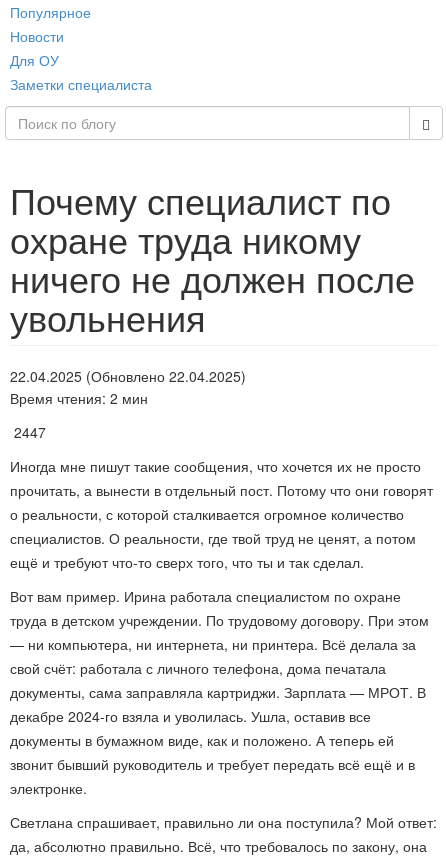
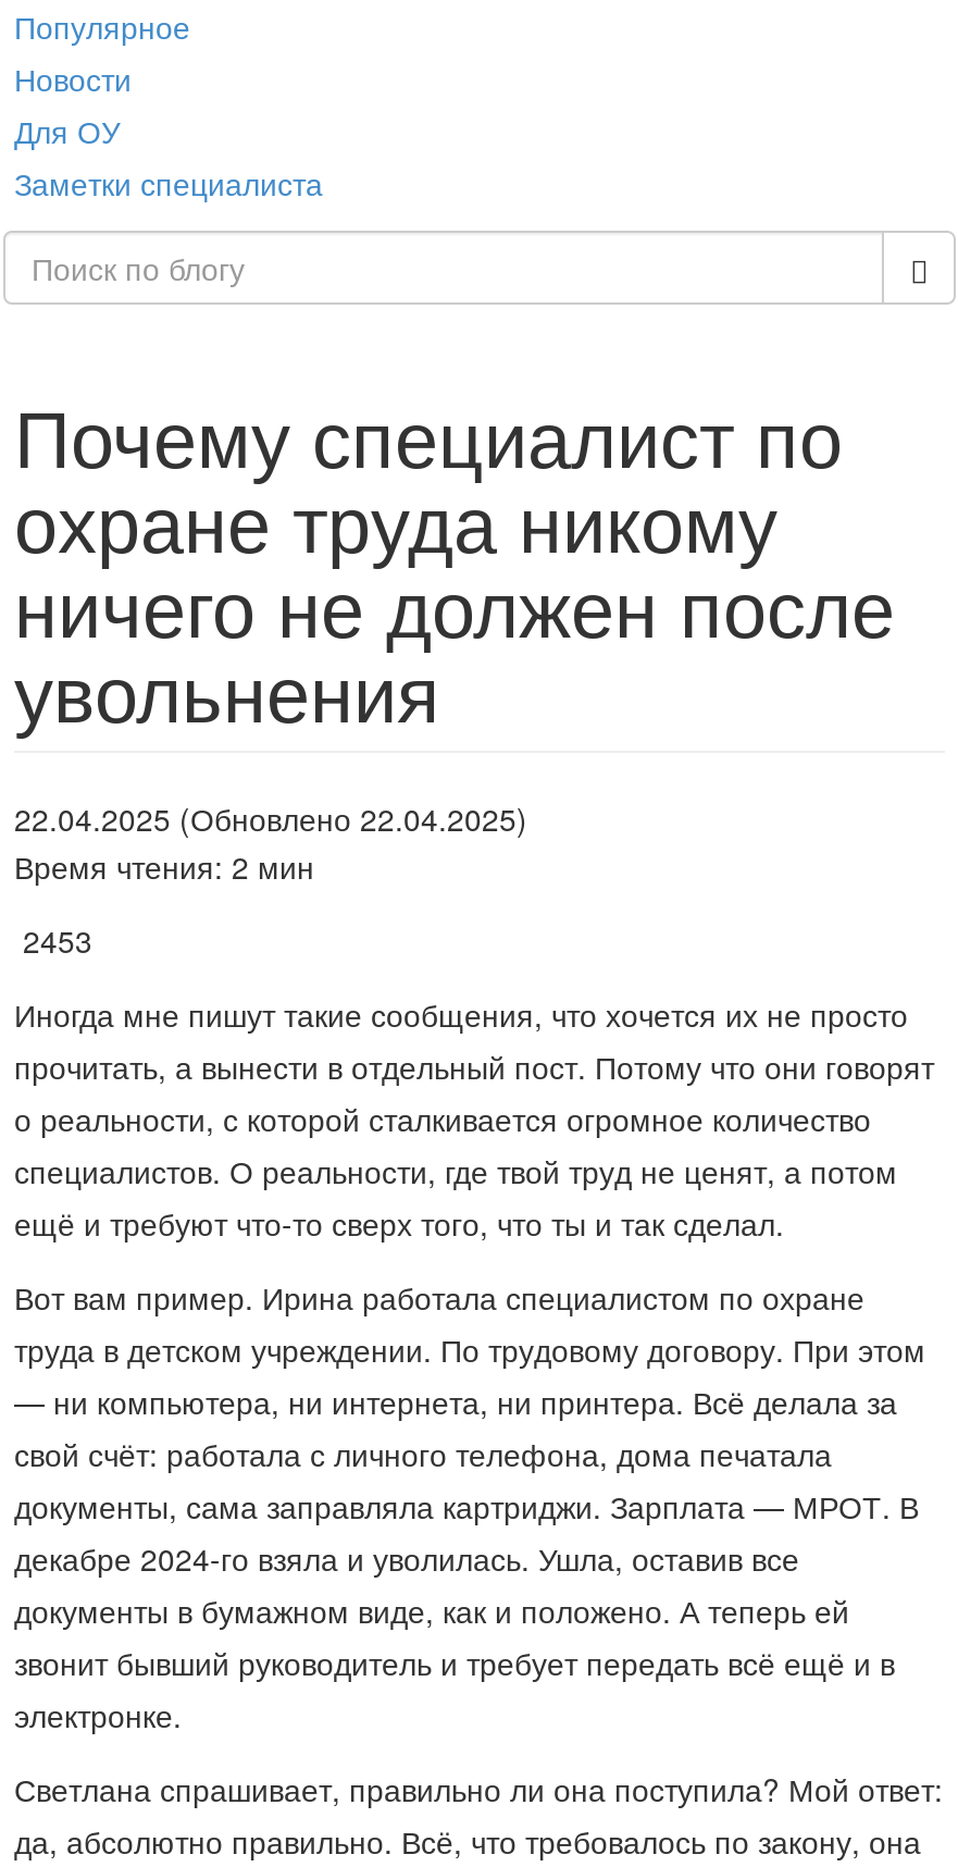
[14,422,46,442] 2447 -> [23,918,92,962] 2453

